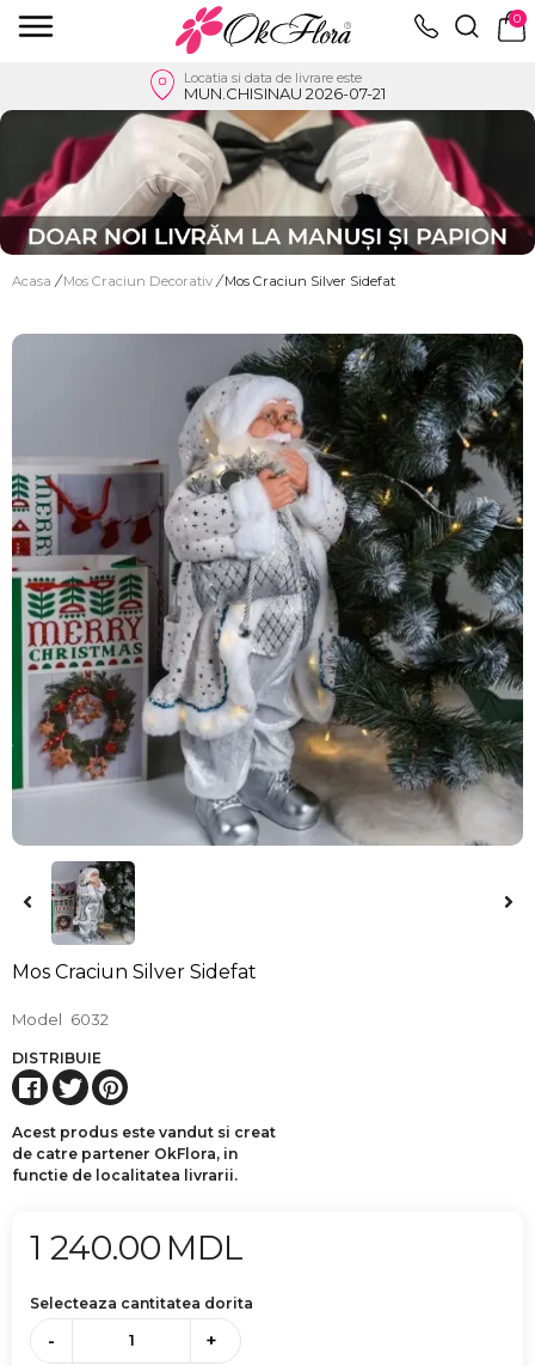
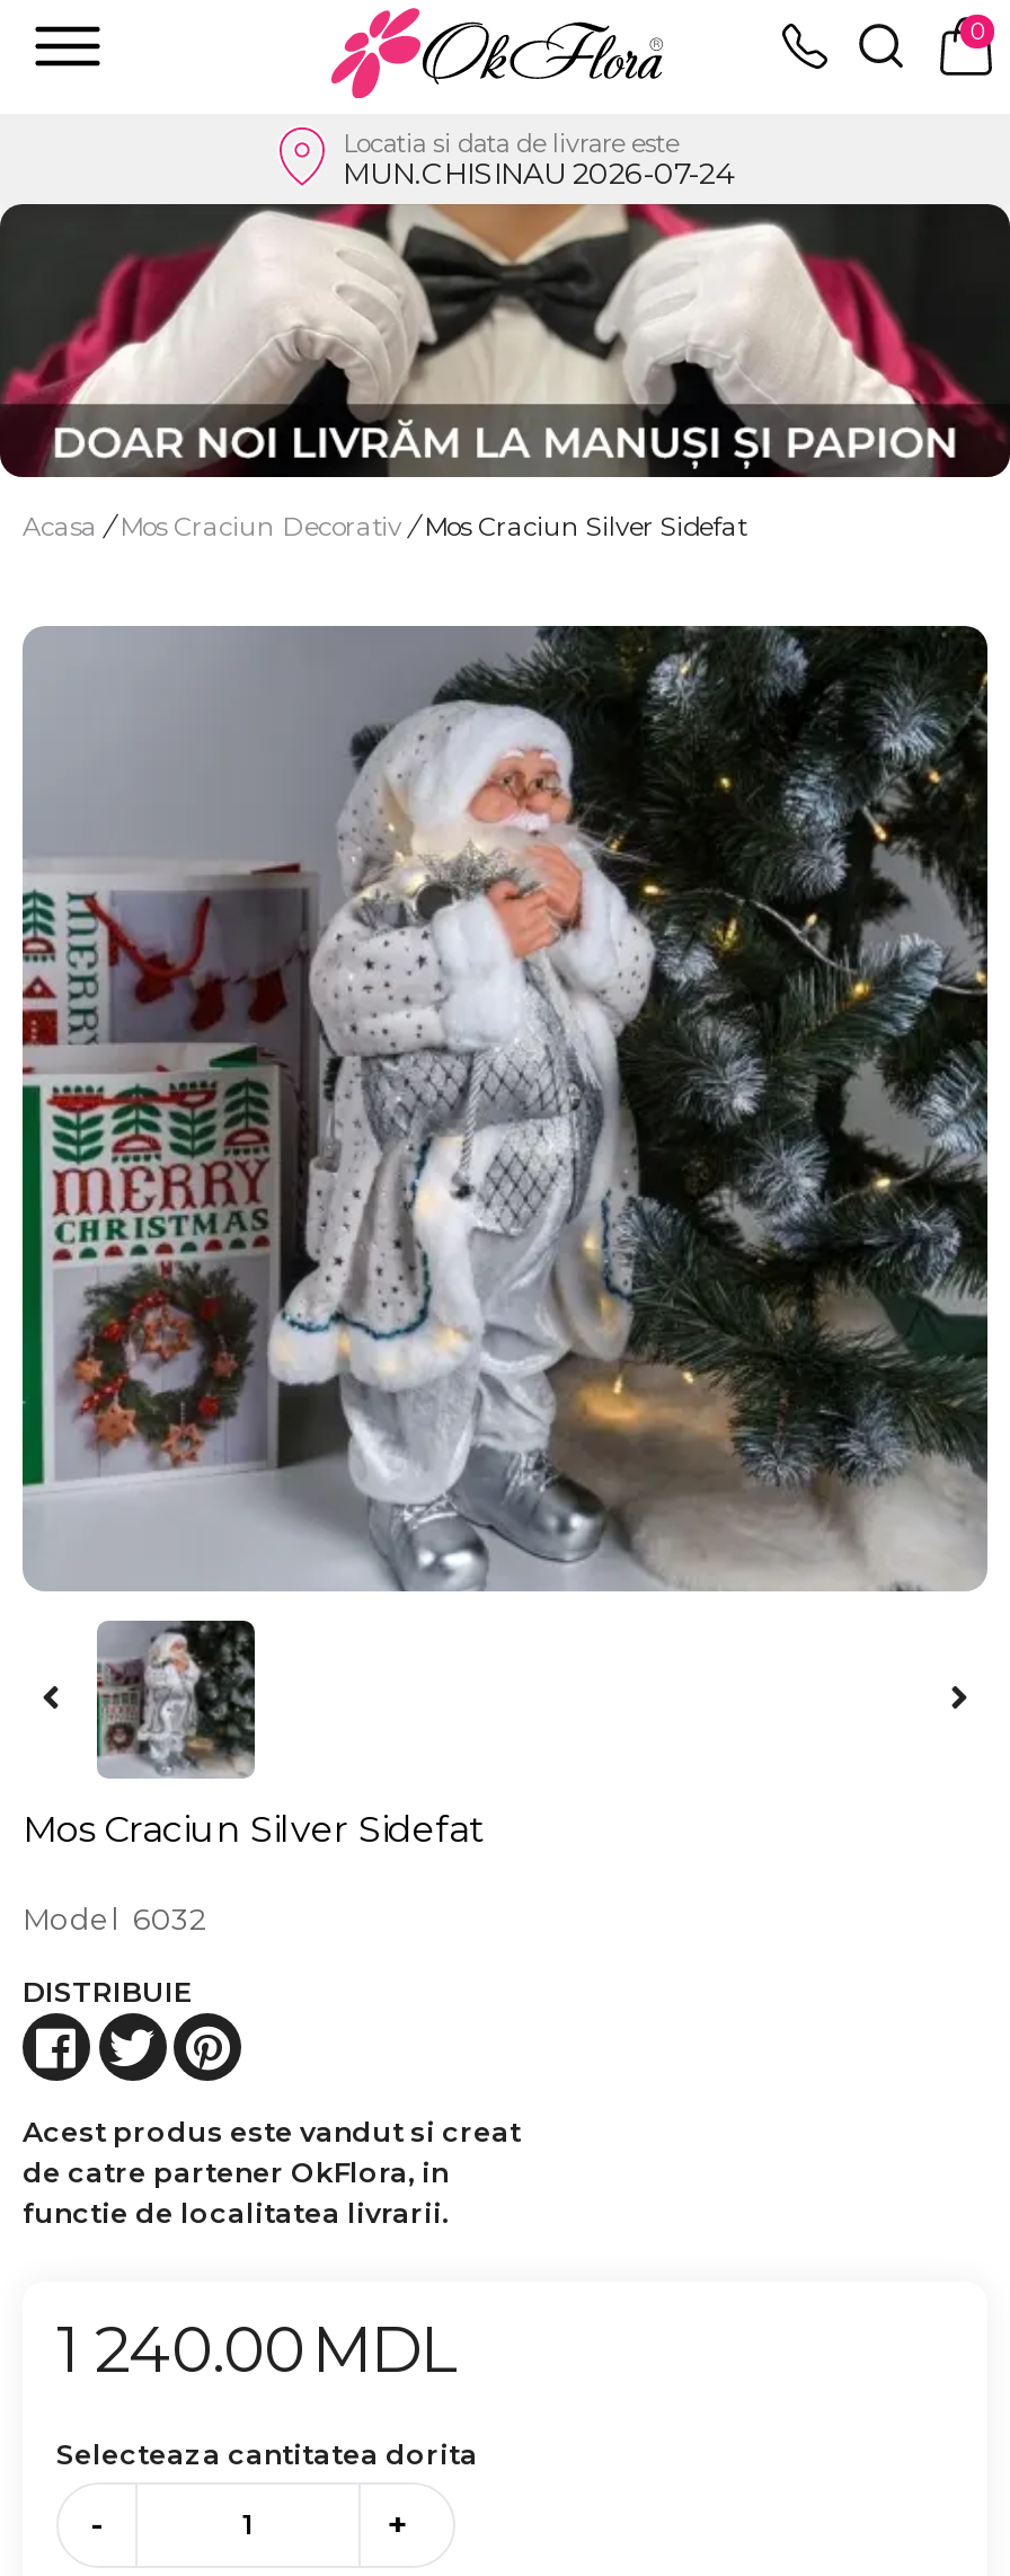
[184,83,386,103] MUN.CHISINAU 2026-07-21 -> [343,154,733,190] MUN.CHISINAU 2026-07-24

